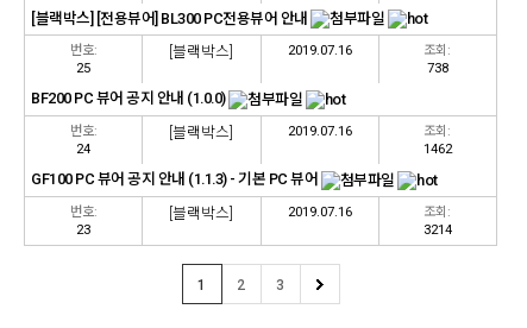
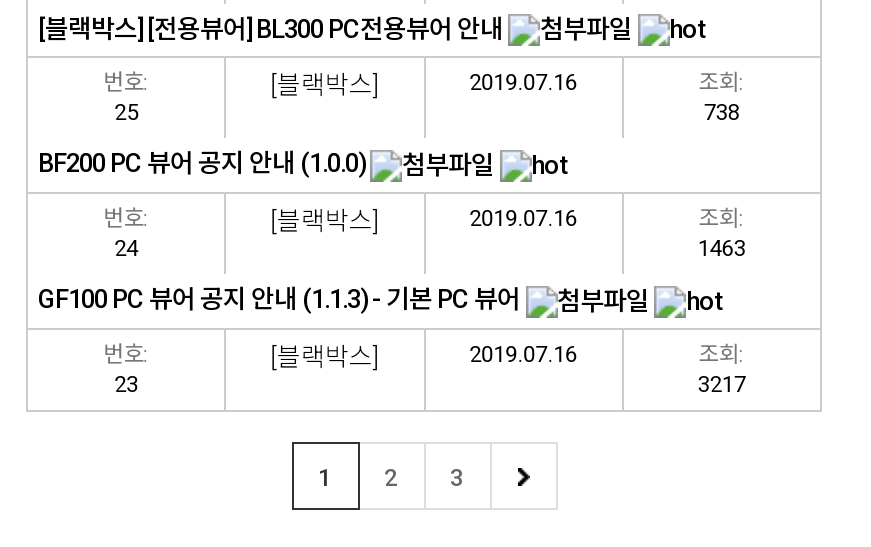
[423,141,452,157] 1462 -> [698,236,746,262] 1463
[423,222,452,237] 3214 -> [698,371,746,397] 3217

